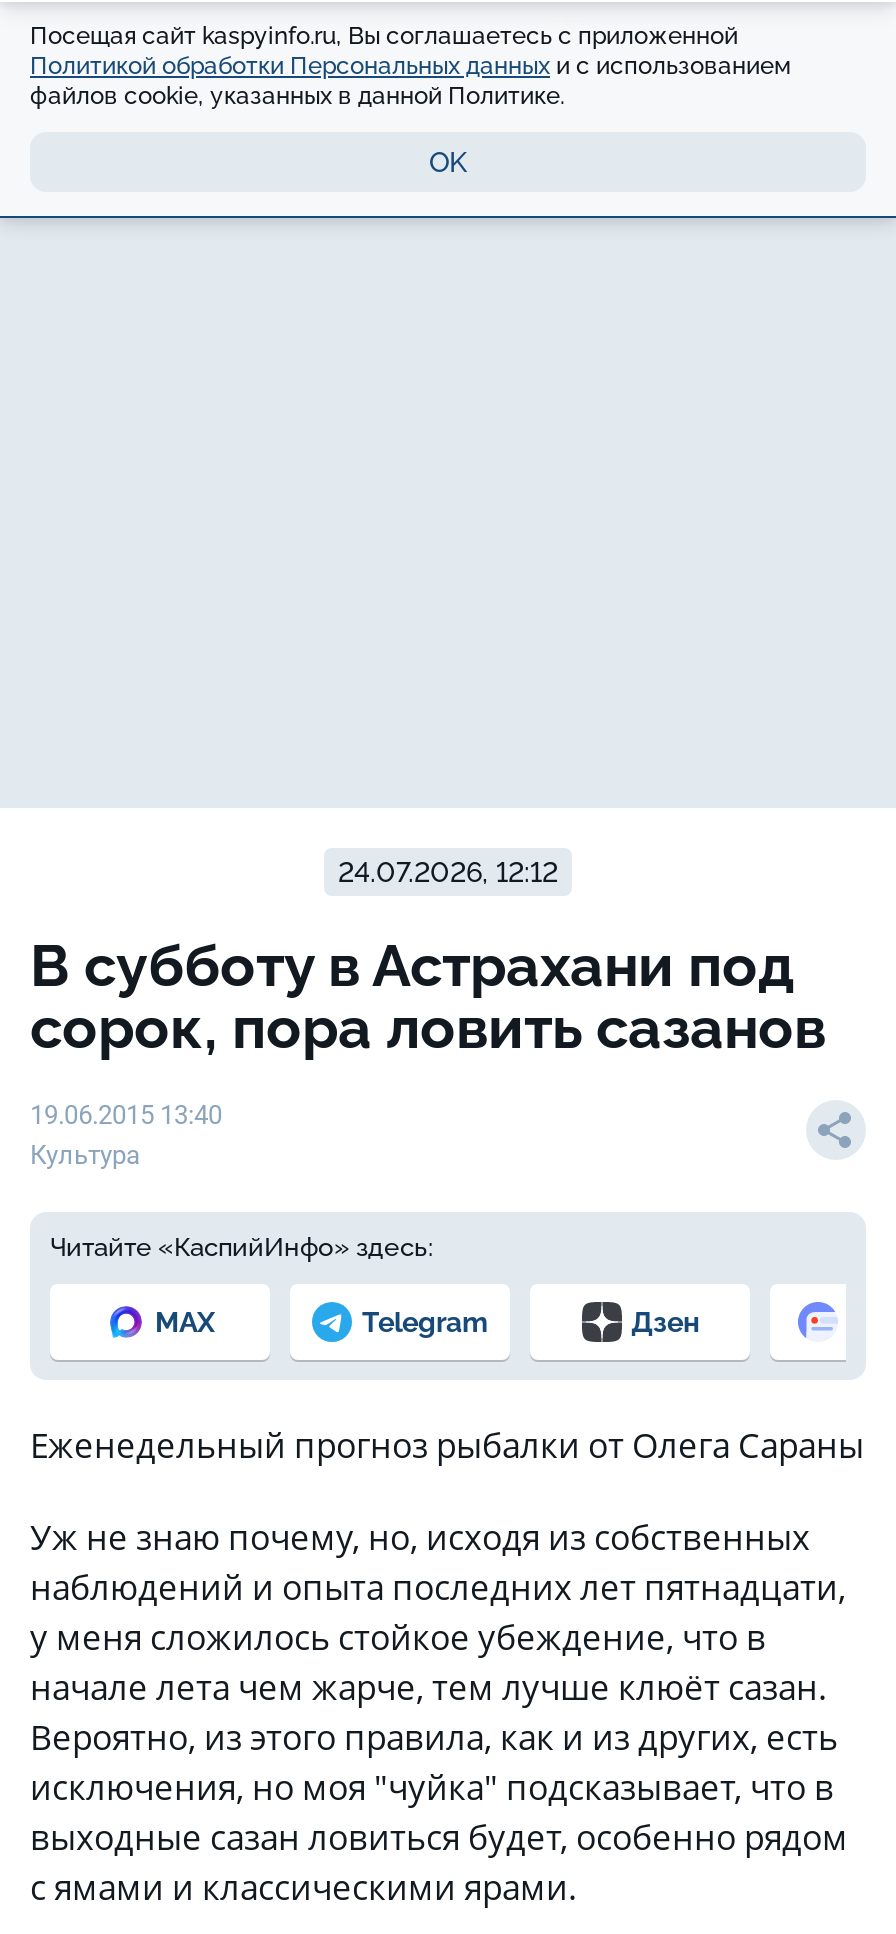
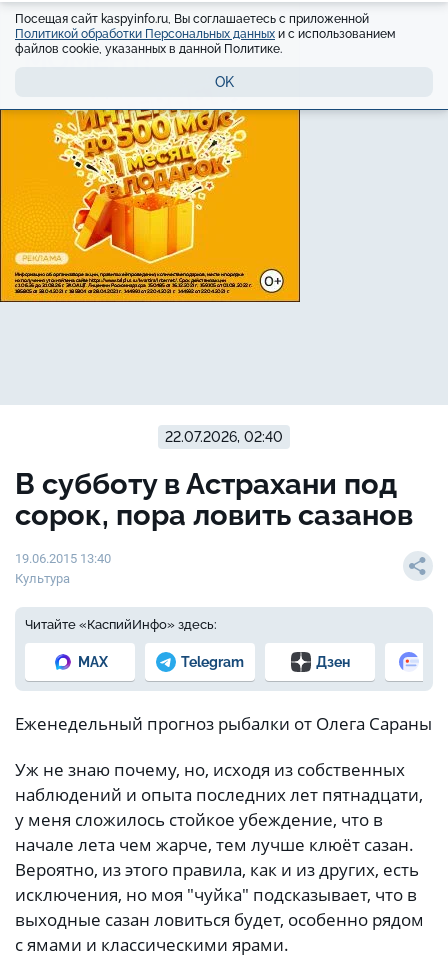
none -> [3,109,301,303] [image]
[338,856,558,888] 24.07.2026, 12:12 -> [165,429,283,445] 22.07.2026, 02:40

